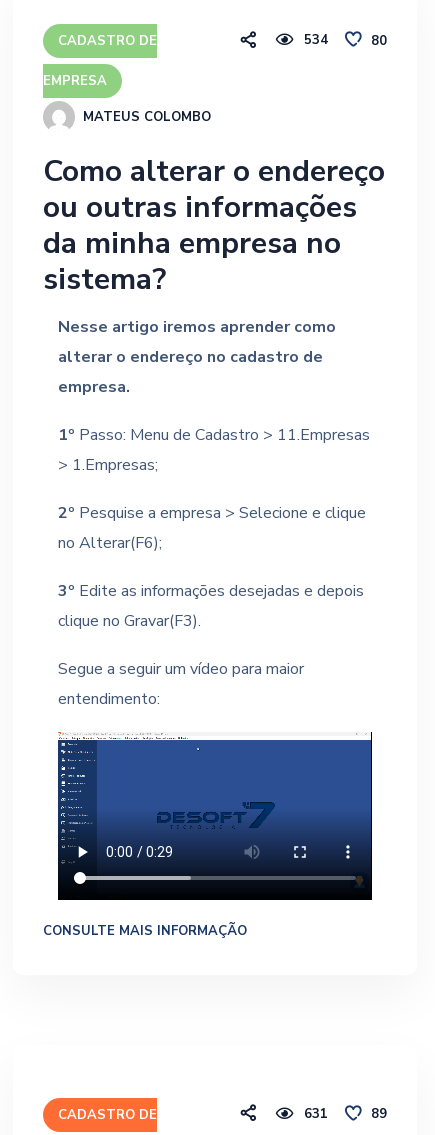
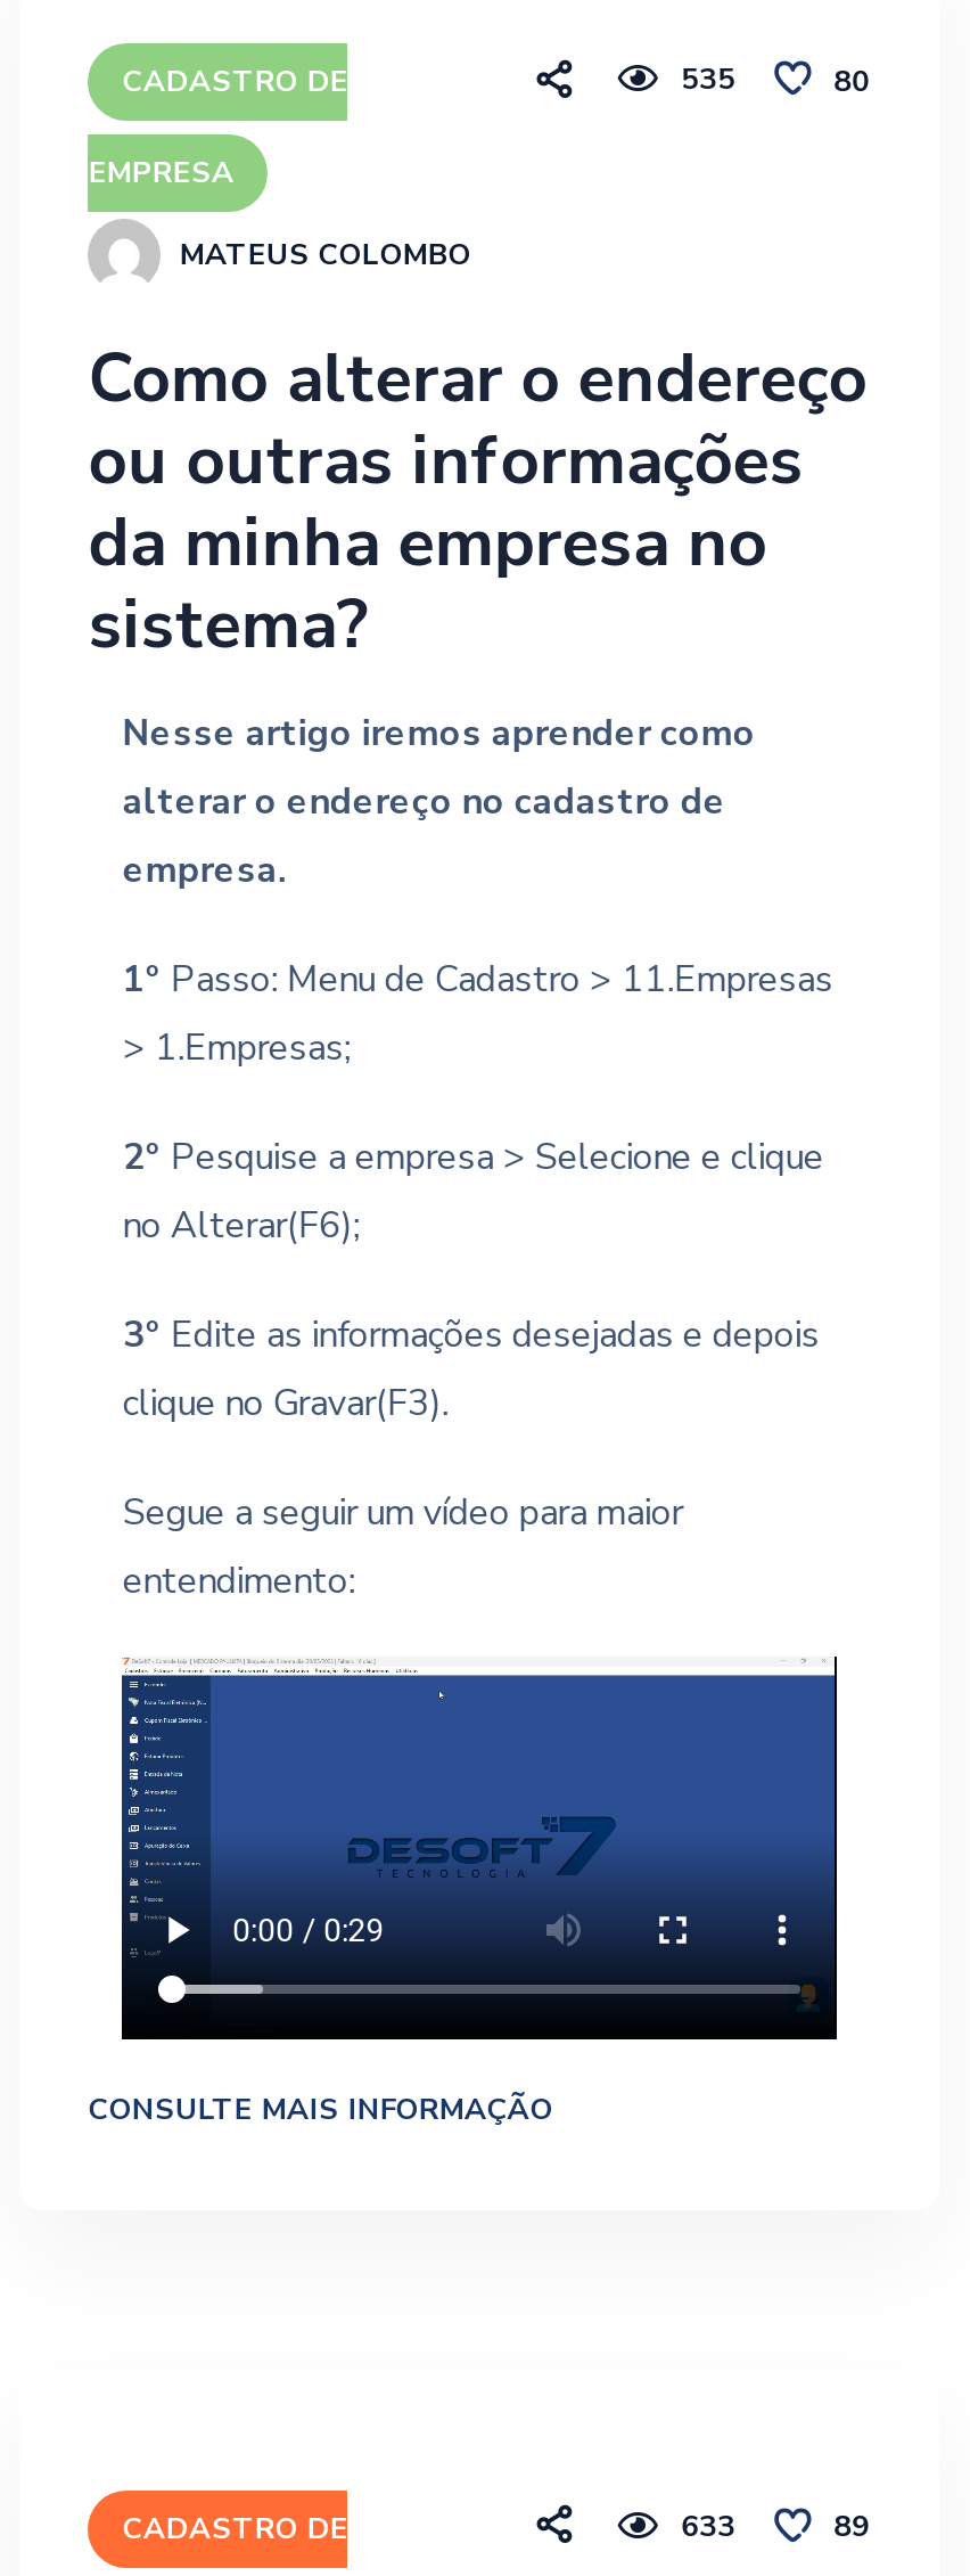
[304,31,328,49] 534 -> [681,59,736,100] 535
[304,1105,328,1123] 631 -> [681,2506,736,2547] 633

